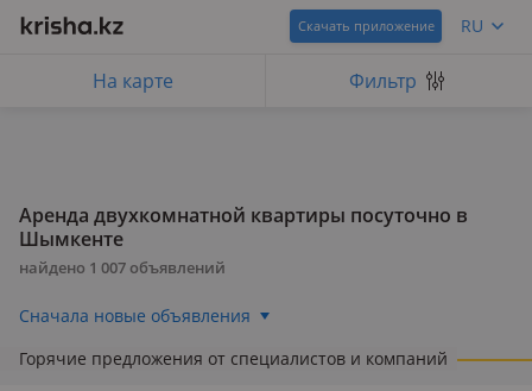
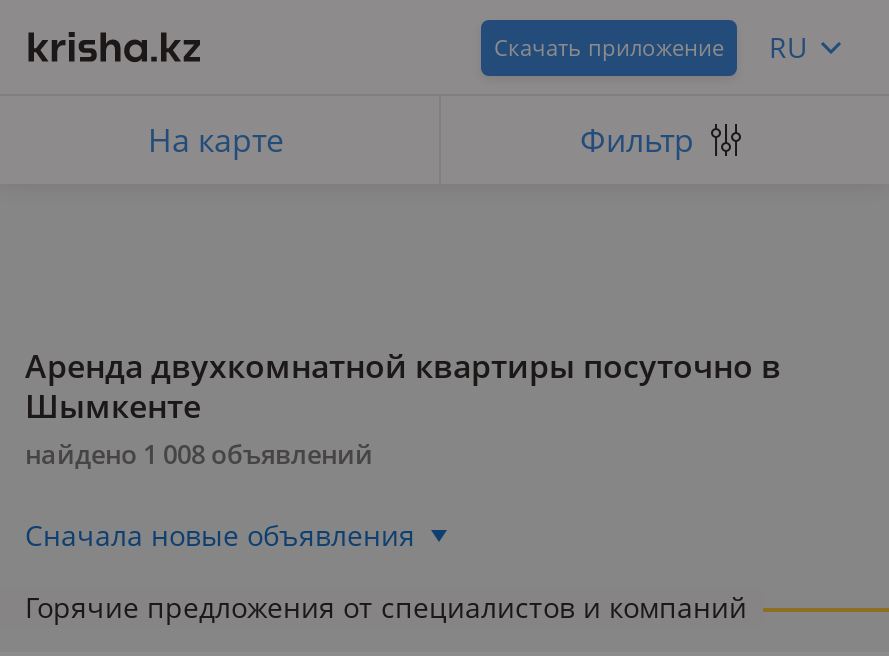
[19,257,226,278] найдено 1 007 объявлений -> [25,436,373,472] найдено 1 008 объявлений

